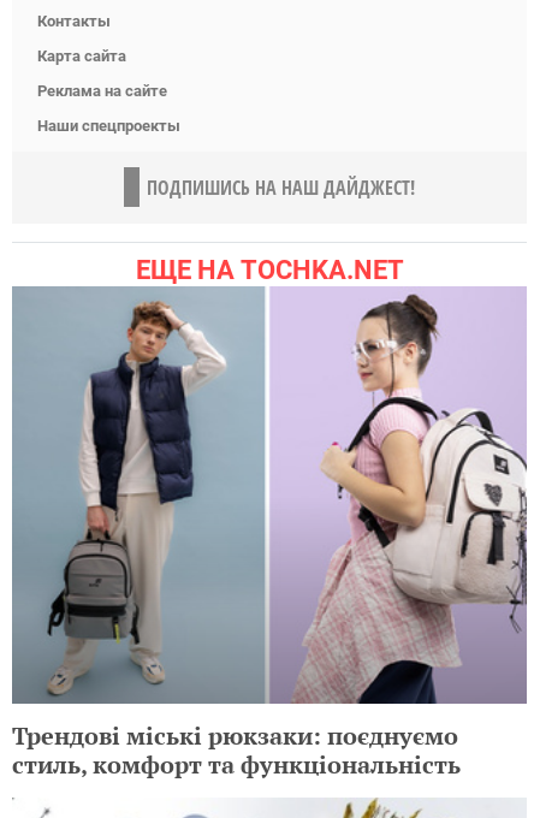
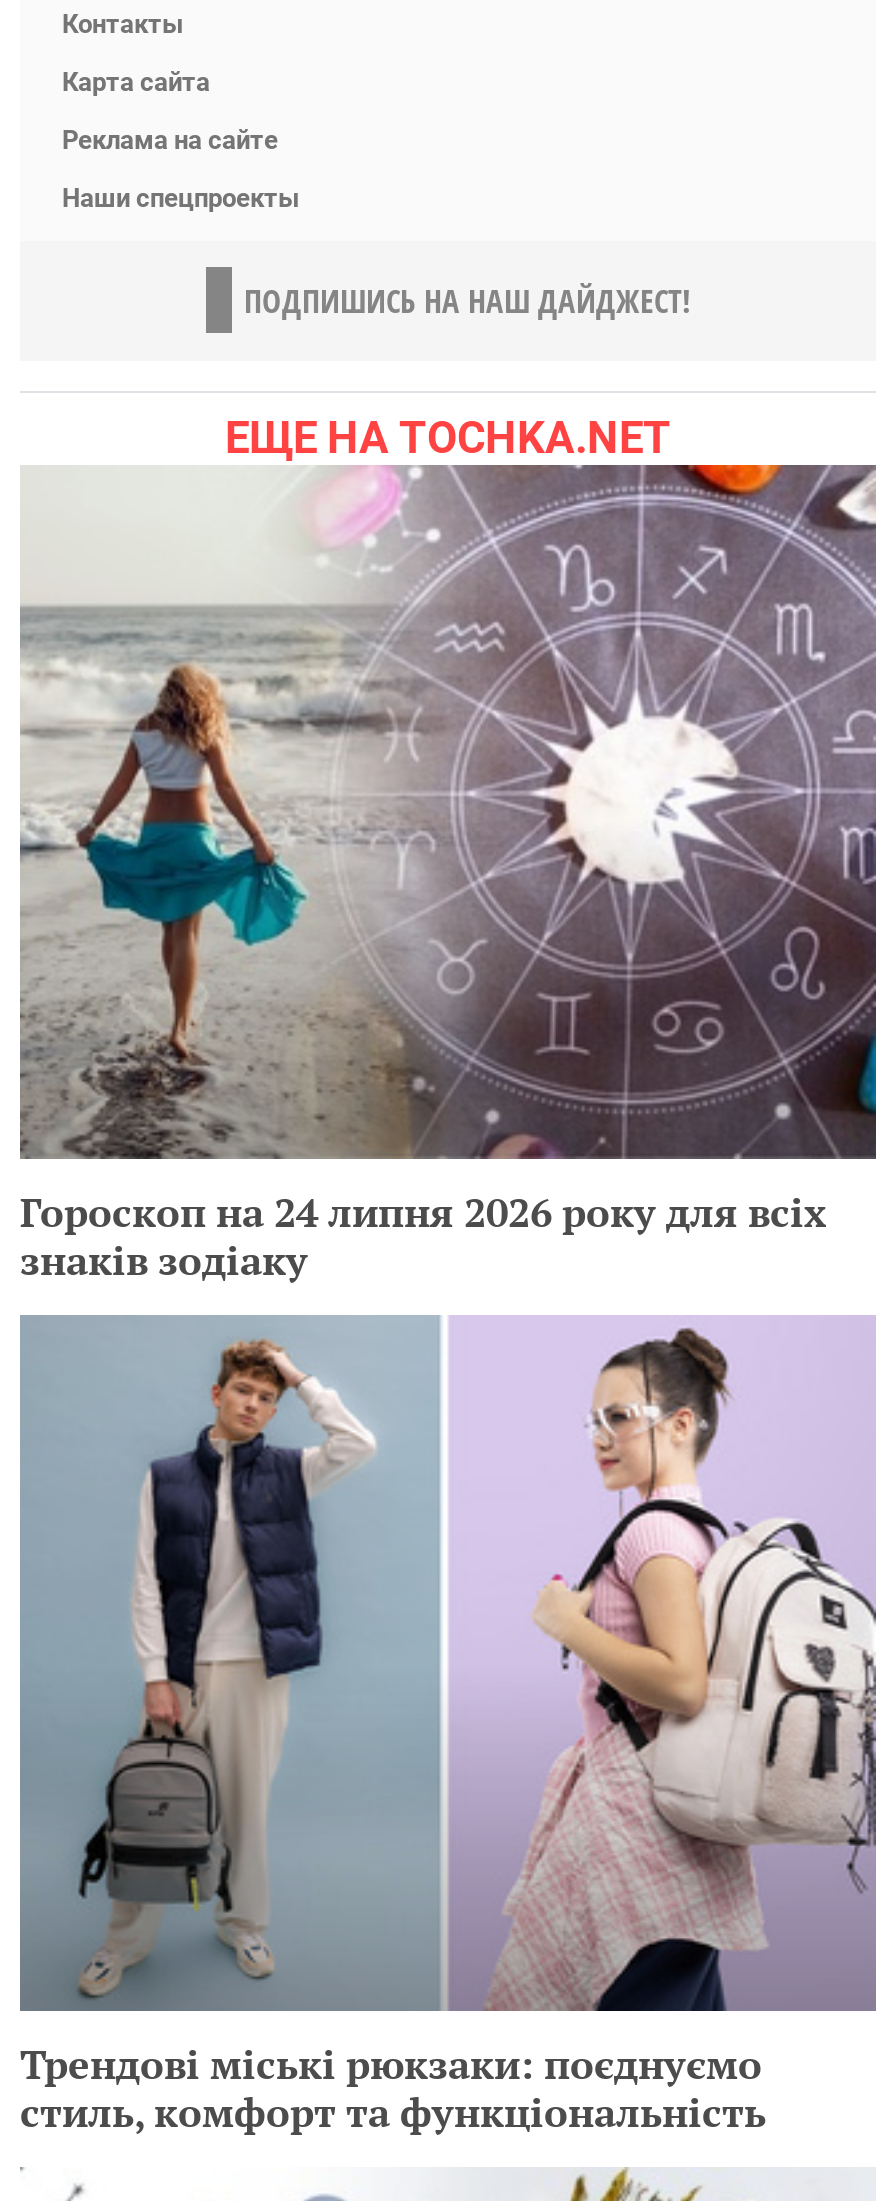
none -> [20,463,878,1288] [image] | Гороскоп на 24 липня 2026 року для всіх | знаків зодіаку

